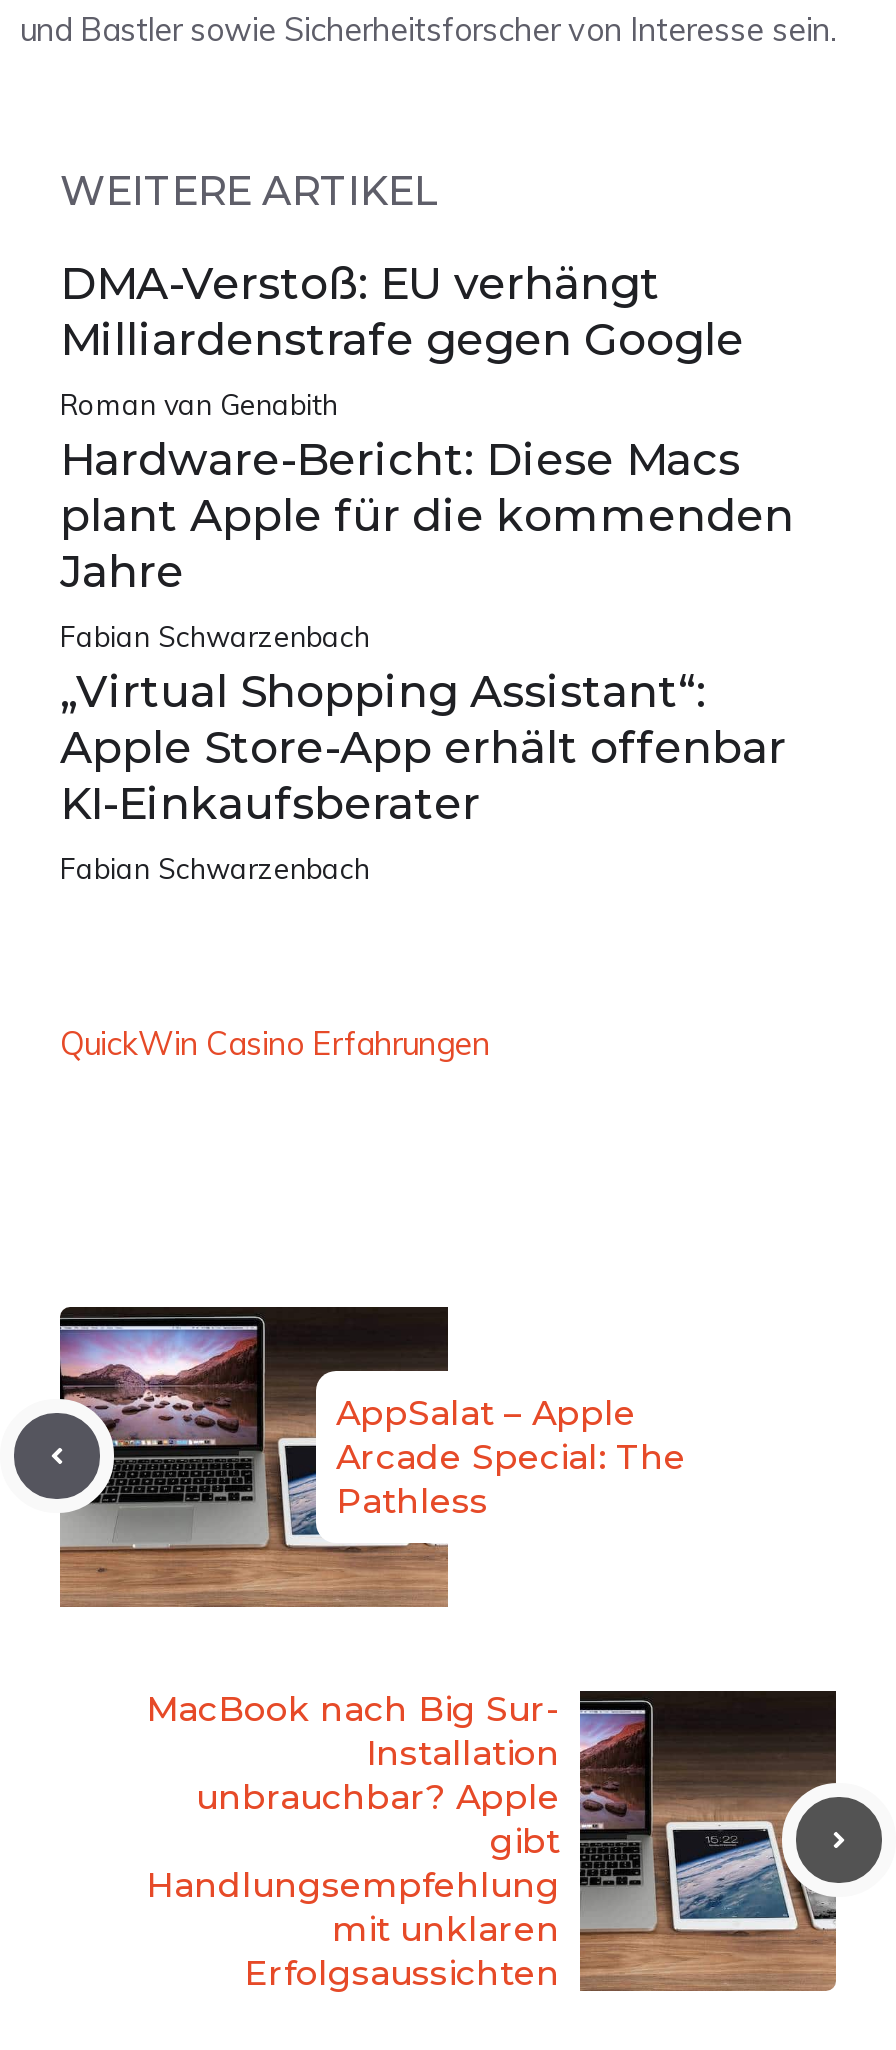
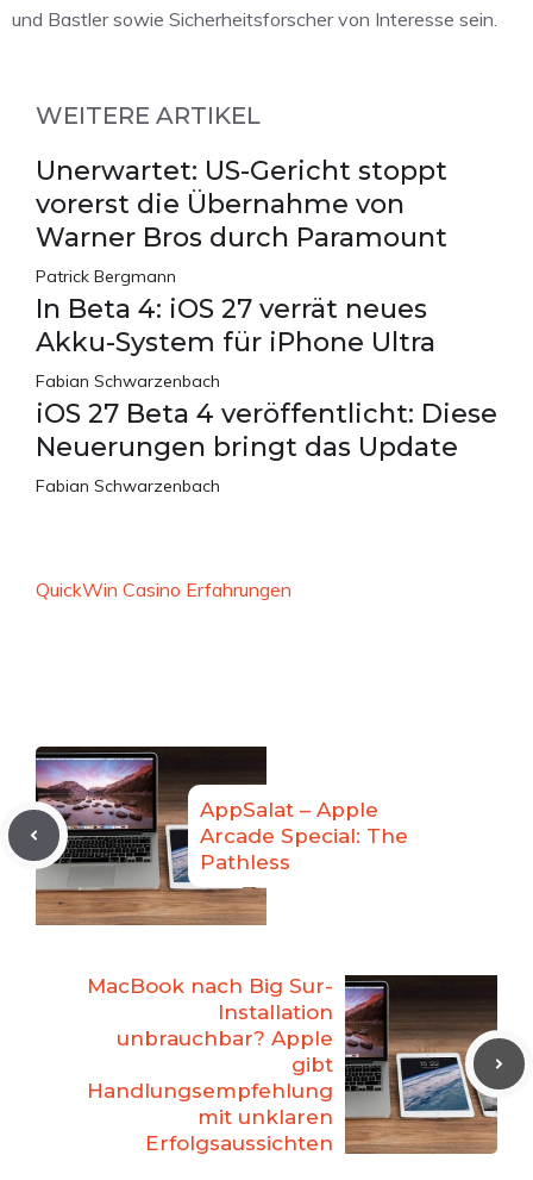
[60,256,794,598] DMA-Verstoß: EU verhängt | Milliardenstrafe gegen Google | Roman van Genabith | Hardware-Bericht: Diese Macs | plant Apple für die kommenden | Jahre -> [36,154,447,358] Unerwartet: US-Gericht stoppt | vorerst die Übernahme von | Warner Bros durch Paramount | Patrick Bergmann | In Beta 4: iOS 27 verrät neues | Akku-System für iPhone Ultra
[60,664,786,830] „Virtual Shopping Assistant“: | Apple Store-App erhält offenbar | KI-Einkaufsberater -> [36,397,497,463] iOS 27 Beta 4 veröffentlicht: Diese | Neuerungen bringt das Update

